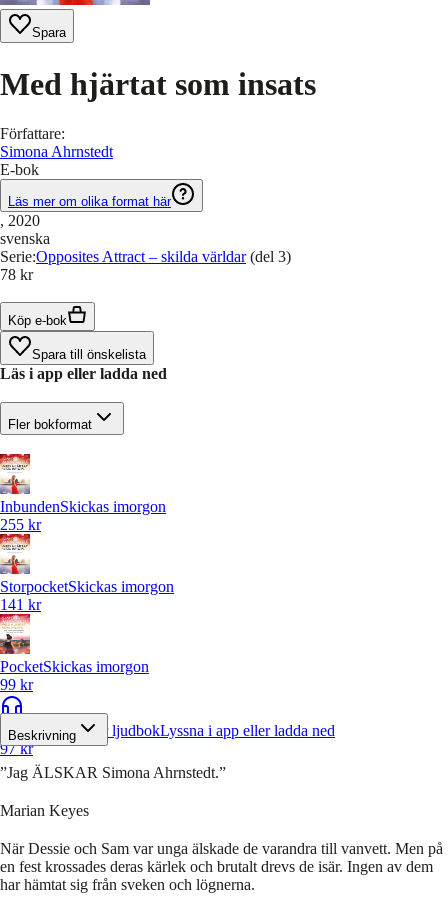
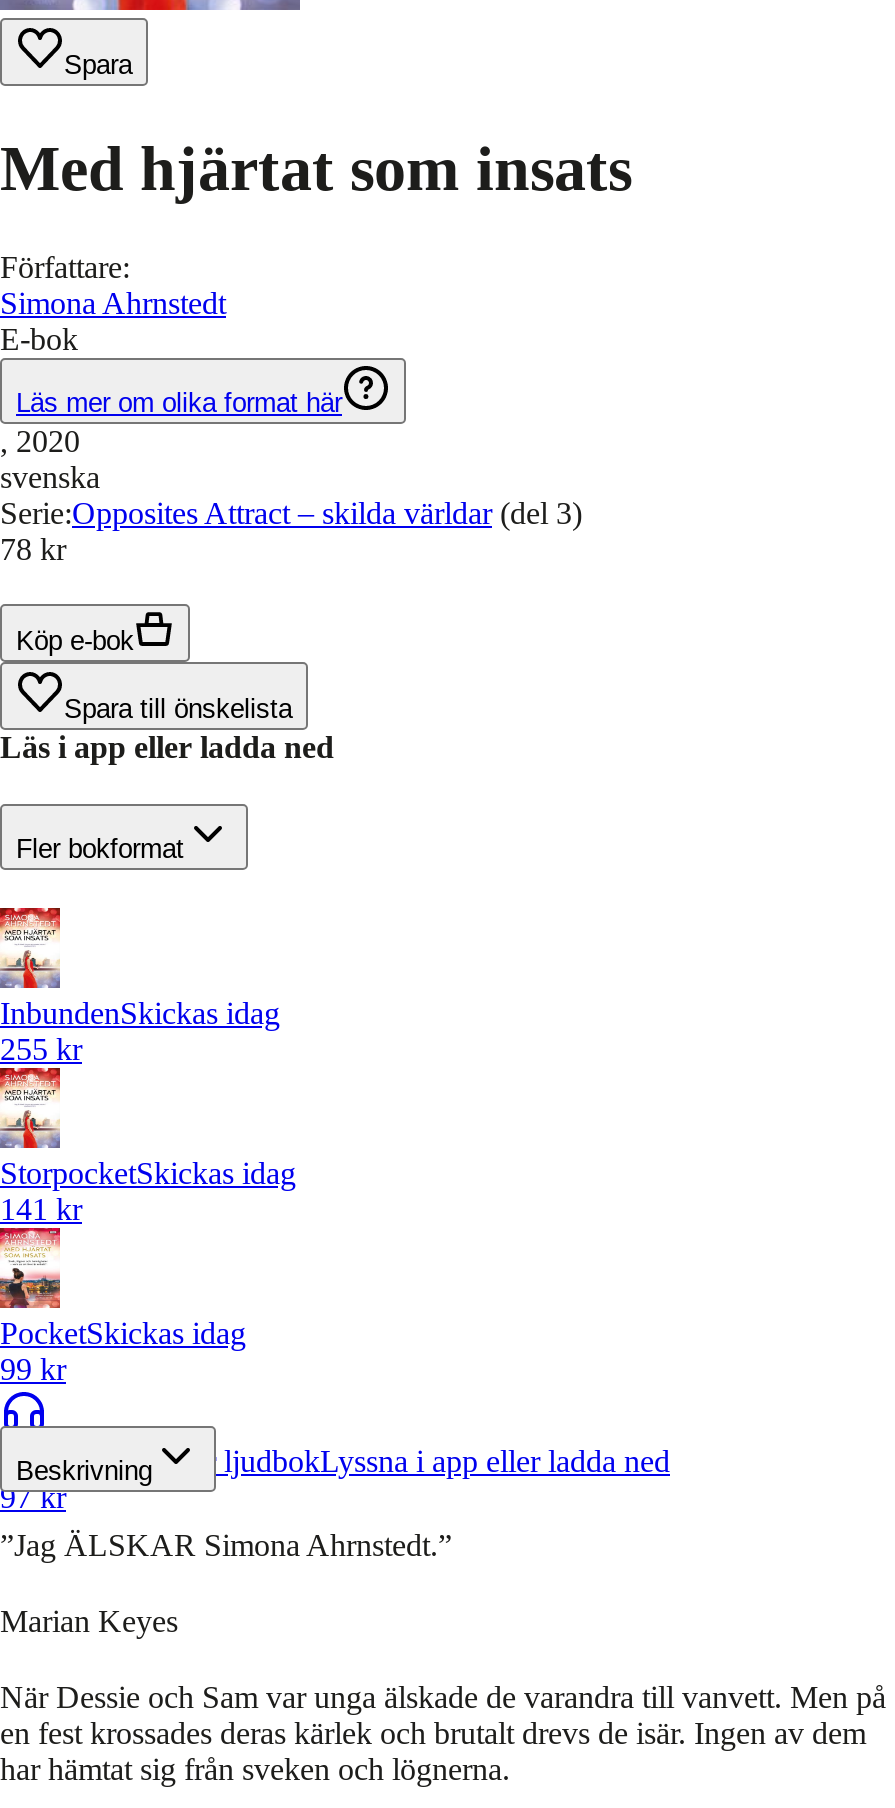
[0,498,166,515] InbundenSkickas imorgon -> [0,996,280,1030] InbundenSkickas idag
[0,578,174,595] StorpocketSkickas imorgon -> [0,1156,296,1190] StorpocketSkickas idag
[0,658,149,675] PocketSkickas imorgon -> [0,1316,246,1350] PocketSkickas idag

